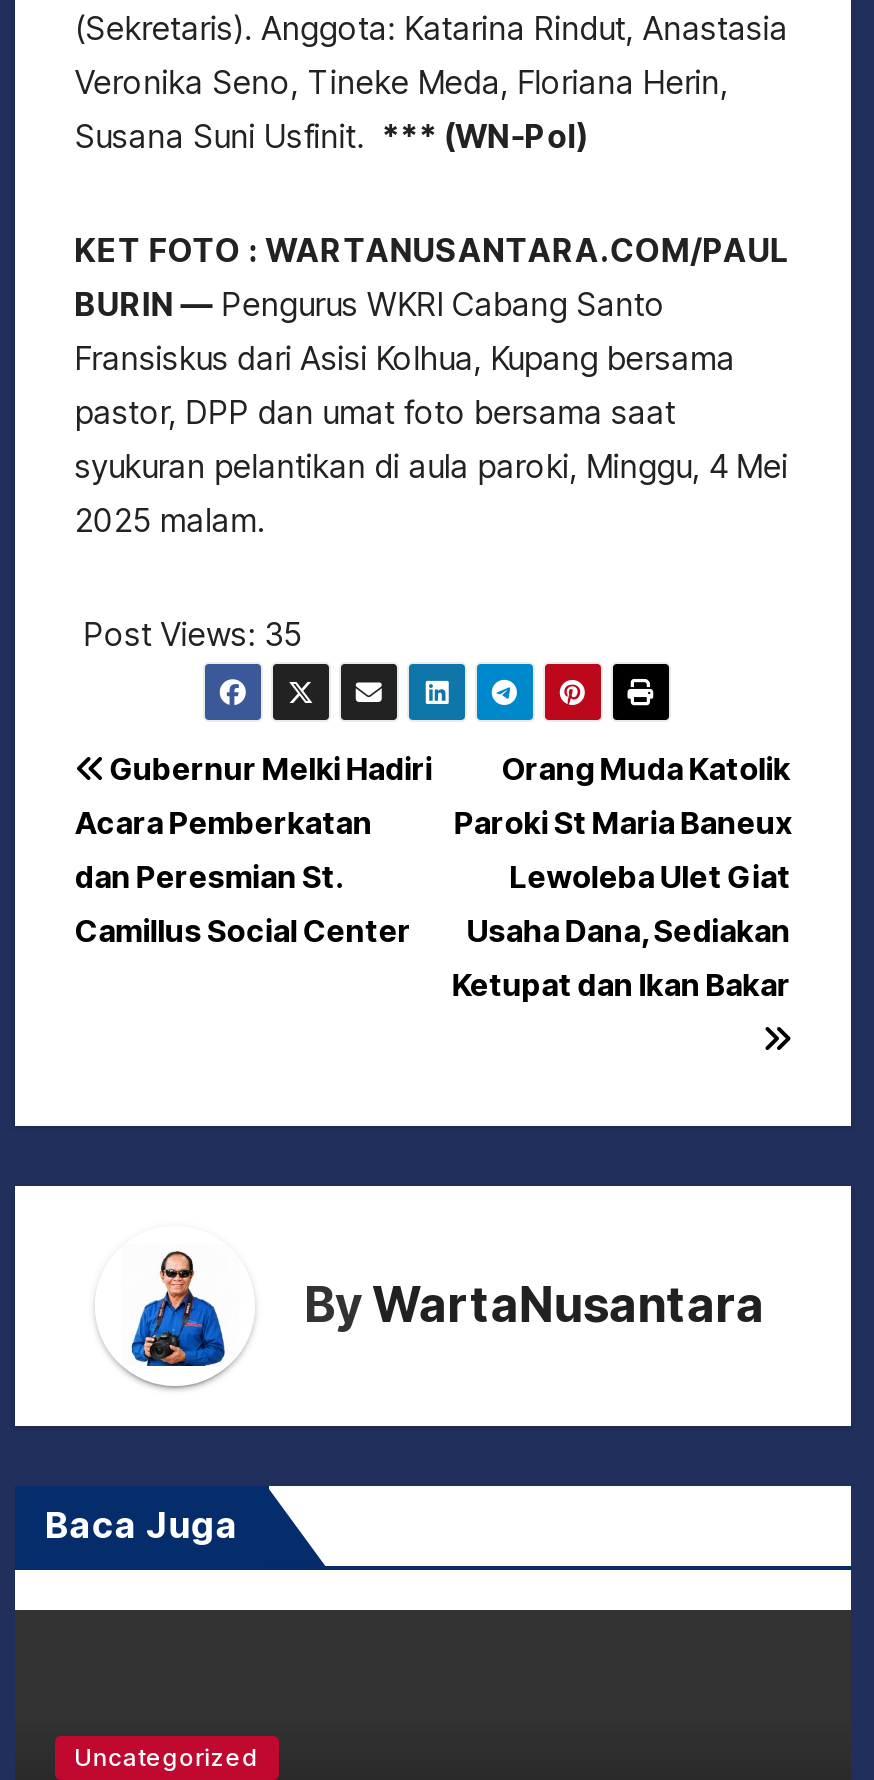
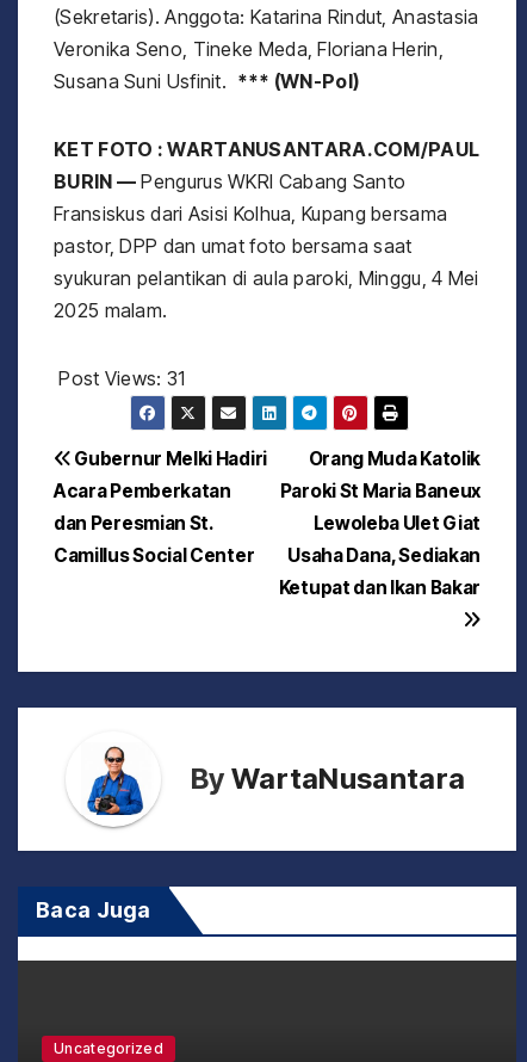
[84,613,302,653] Post Views: 35 -> [59,366,185,390] Post Views: 31

